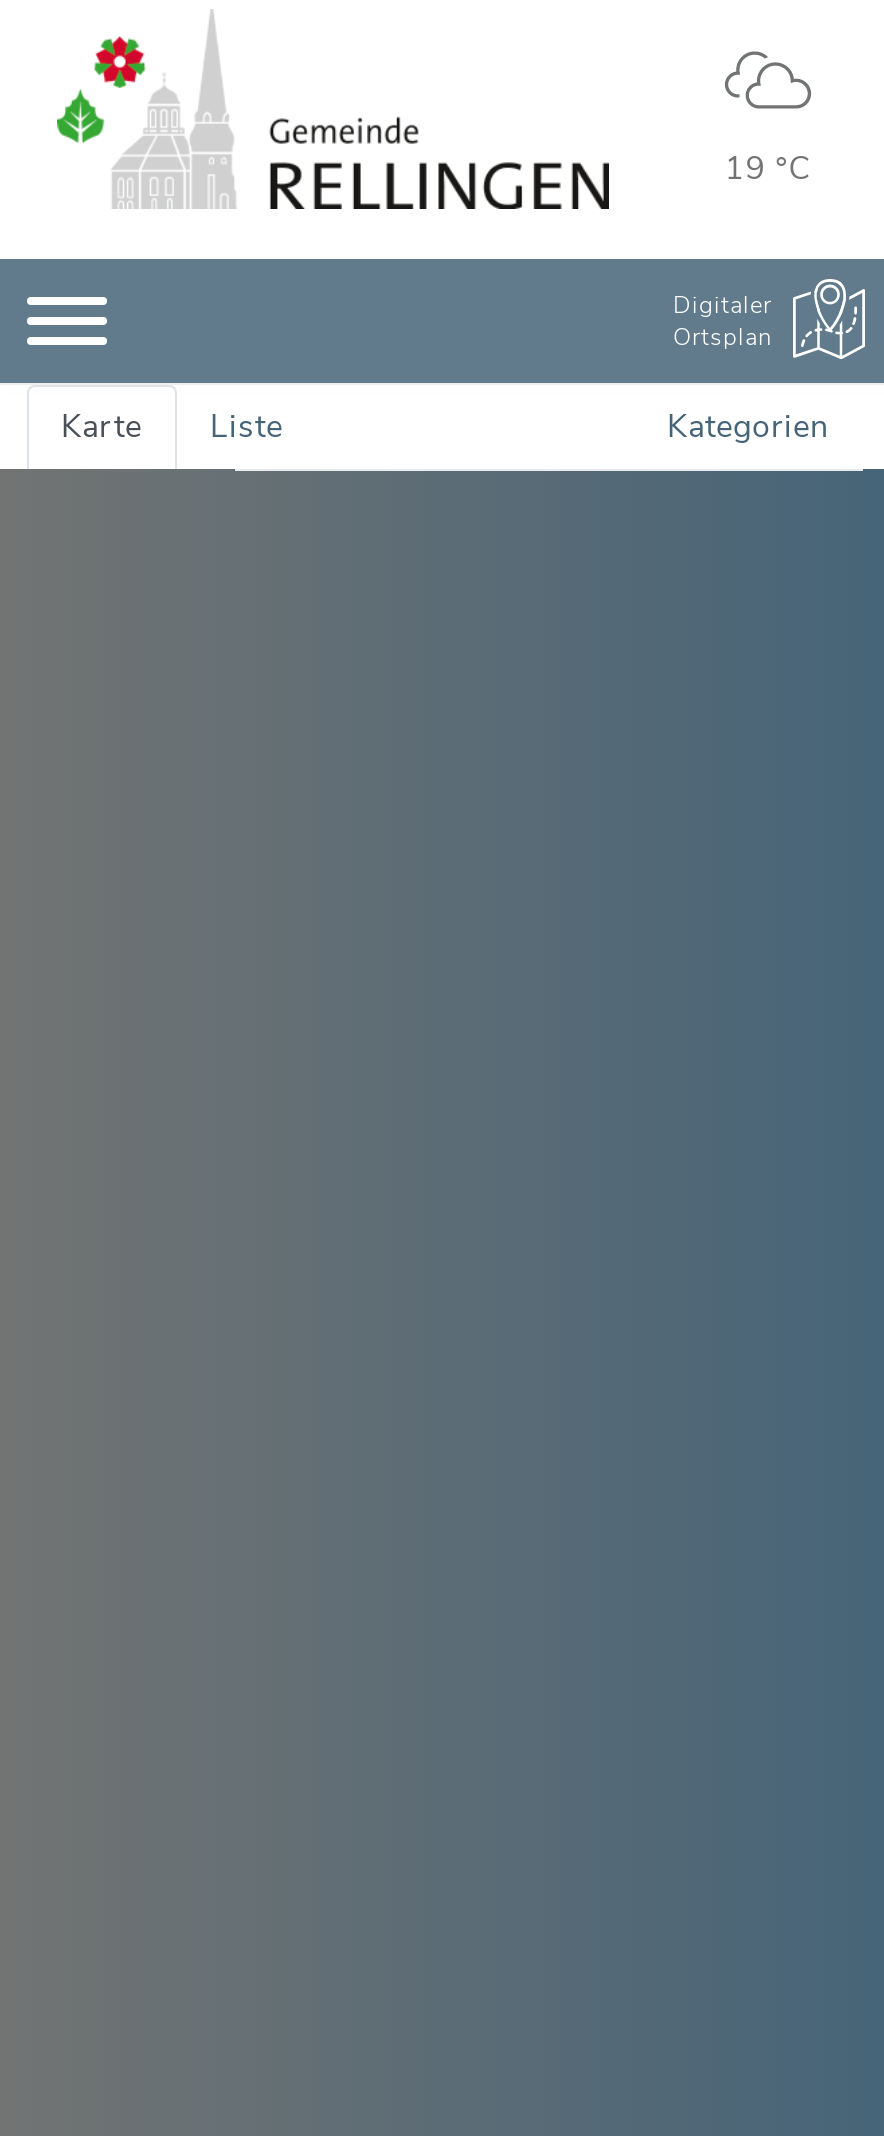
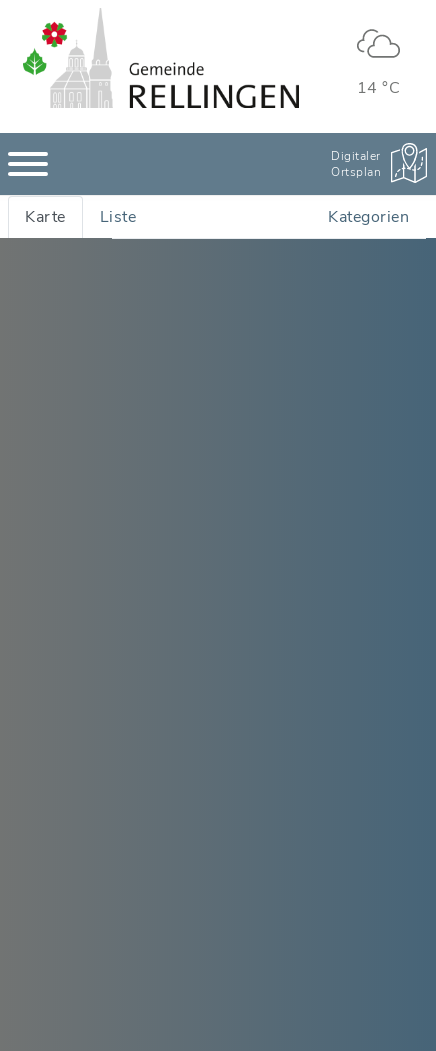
[725,147,811,191] 19 °C -> [357,77,400,99] 14 °C

